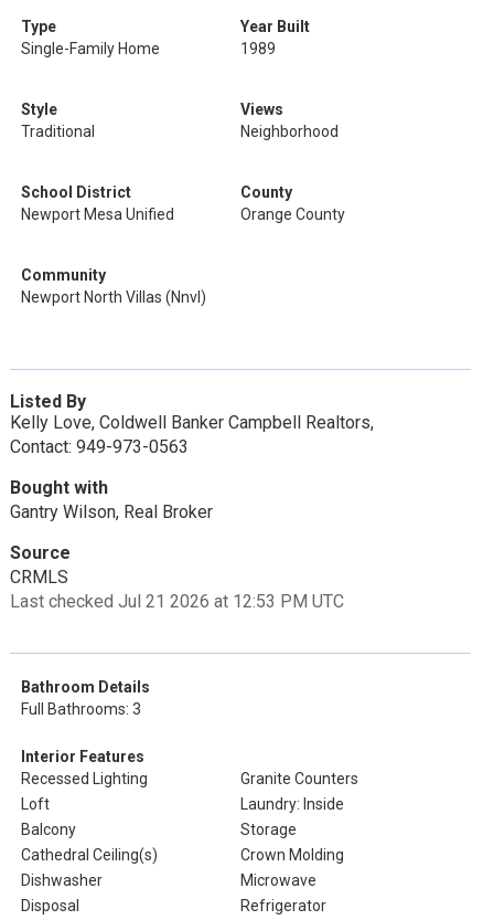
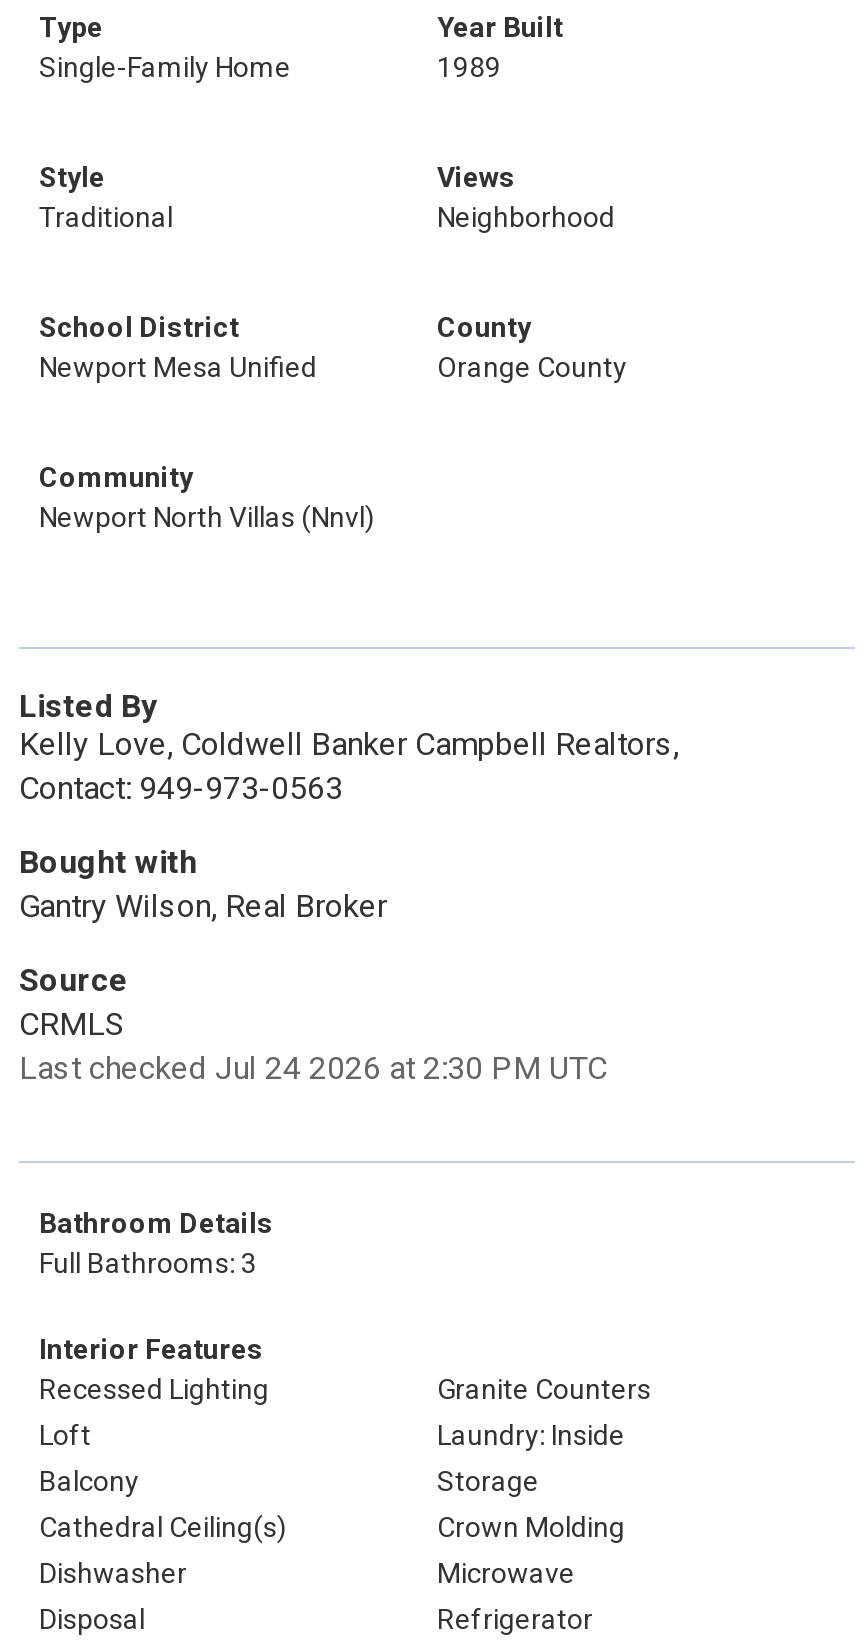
[10,591,344,612] Last checked Jul 21 2026 at 12:53 PM UTC -> [19,1049,607,1087] Last checked Jul 24 2026 at 2:30 PM UTC

